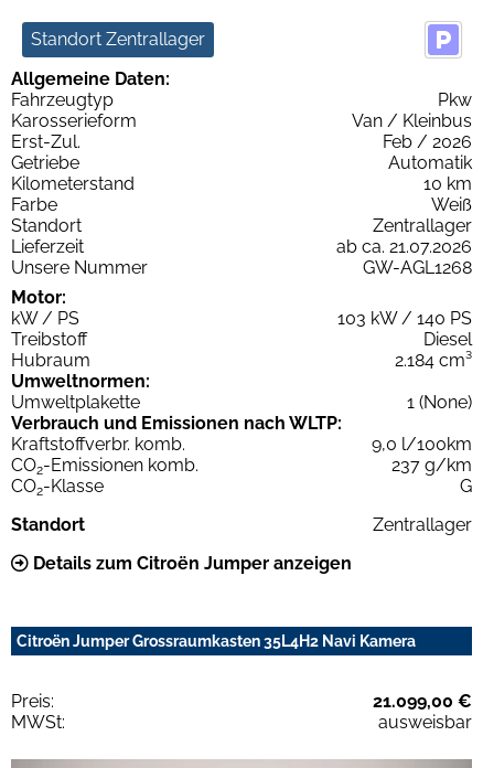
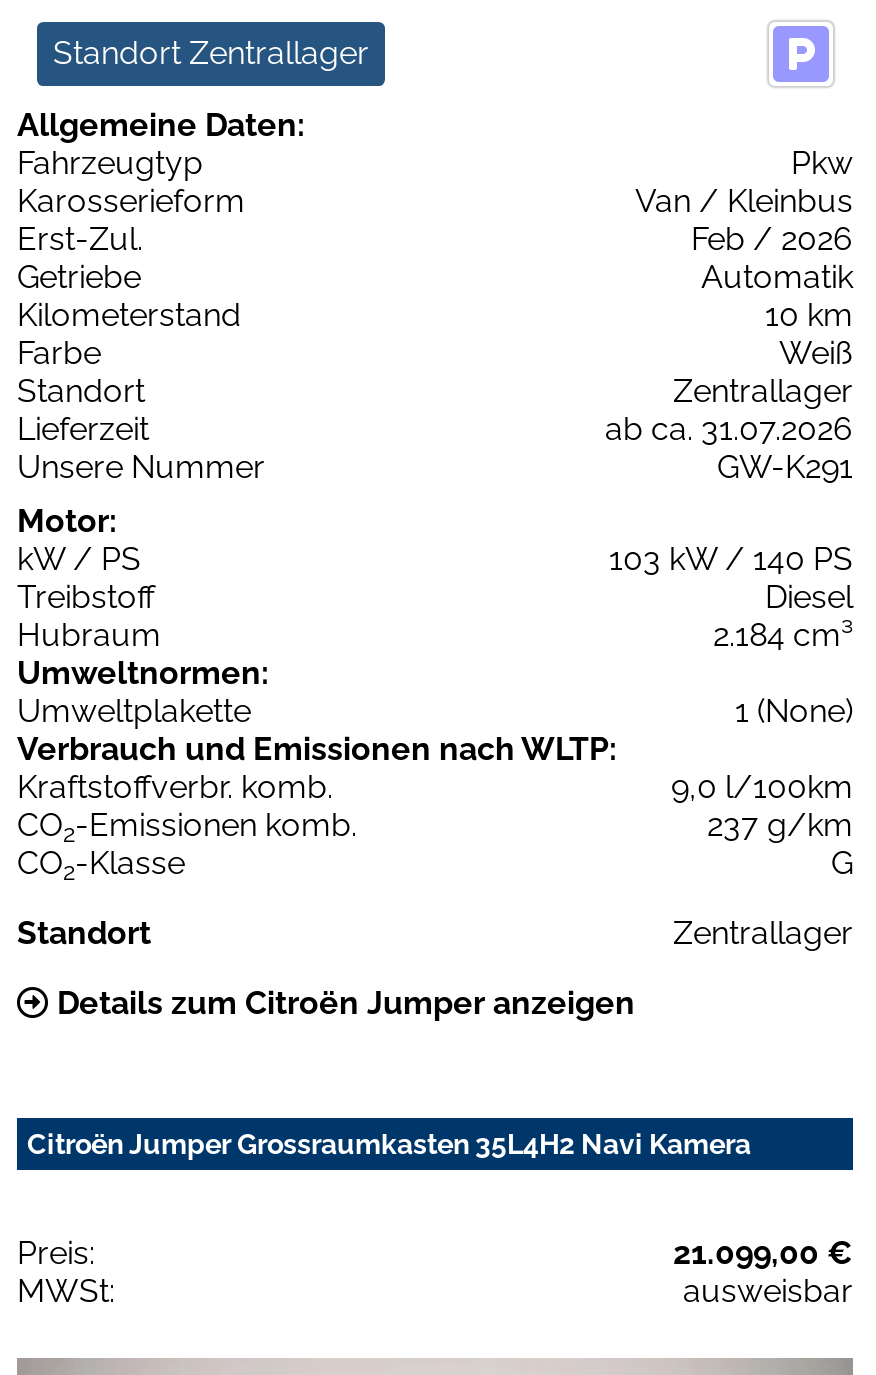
[336,236,472,257] ab ca. 21.07.2026 -> [605,410,853,448] ab ca. 31.07.2026
[363,257,472,278] GW-AGL1268 -> [717,448,853,486] GW-K291

